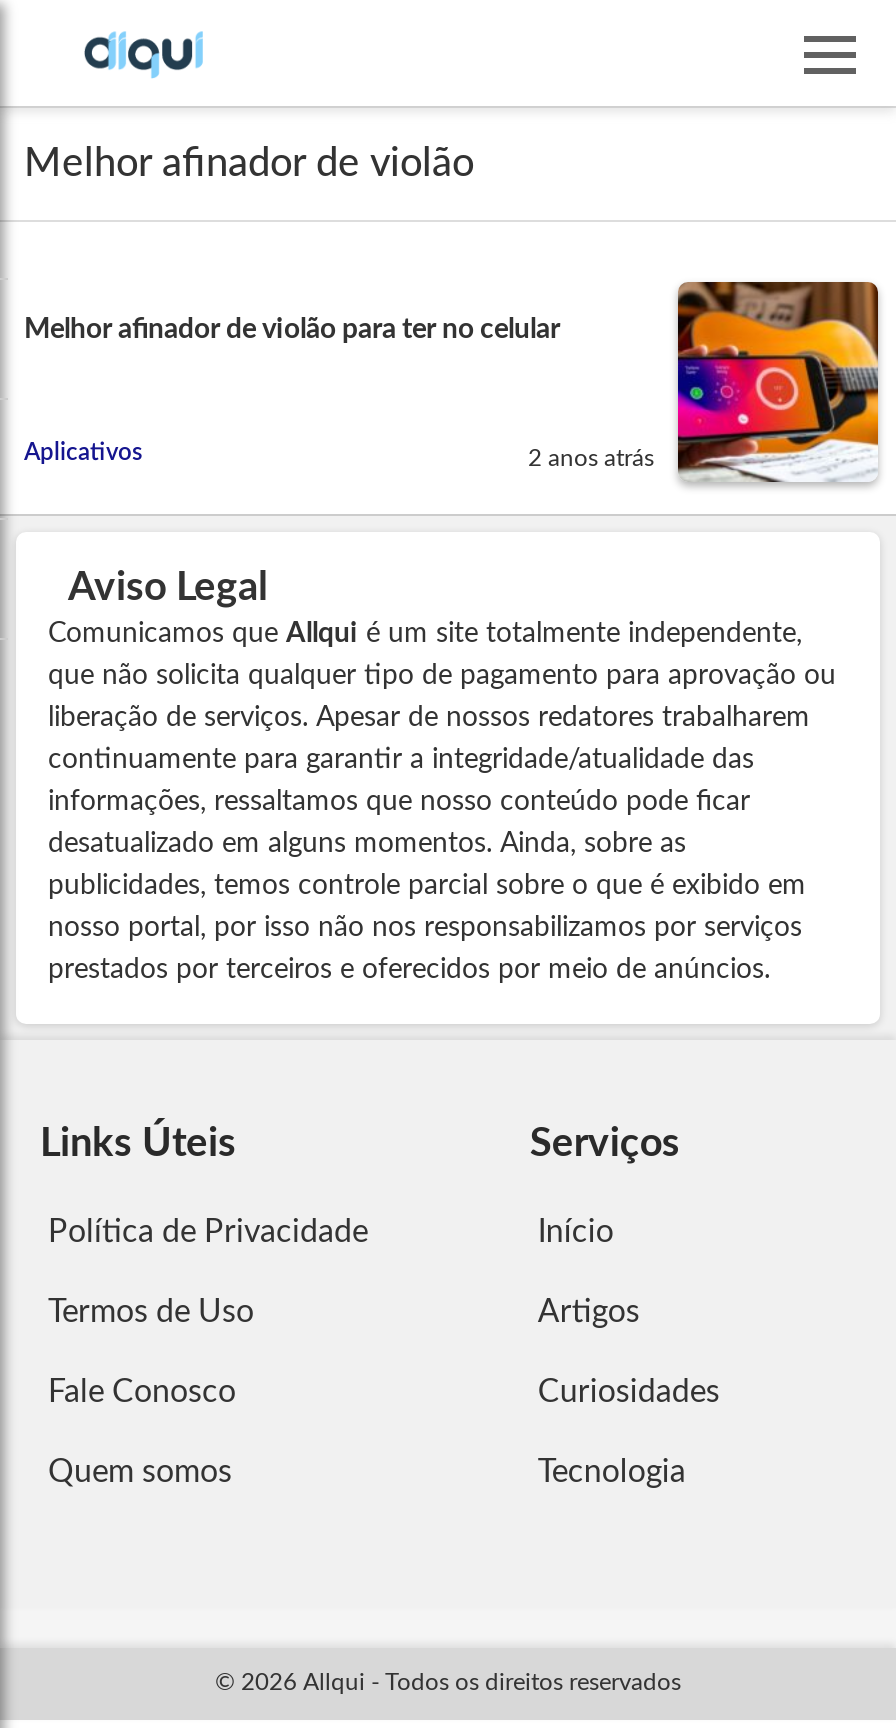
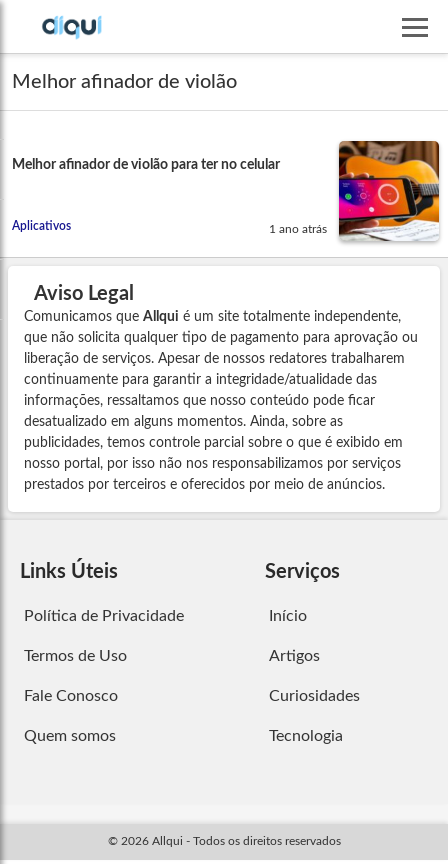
[528,446,654,470] 2 anos atrás -> [269,223,327,235] 1 ano atrás

